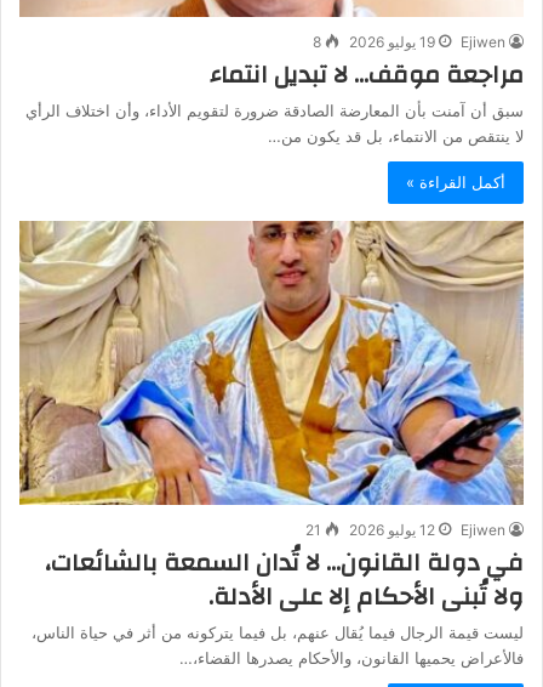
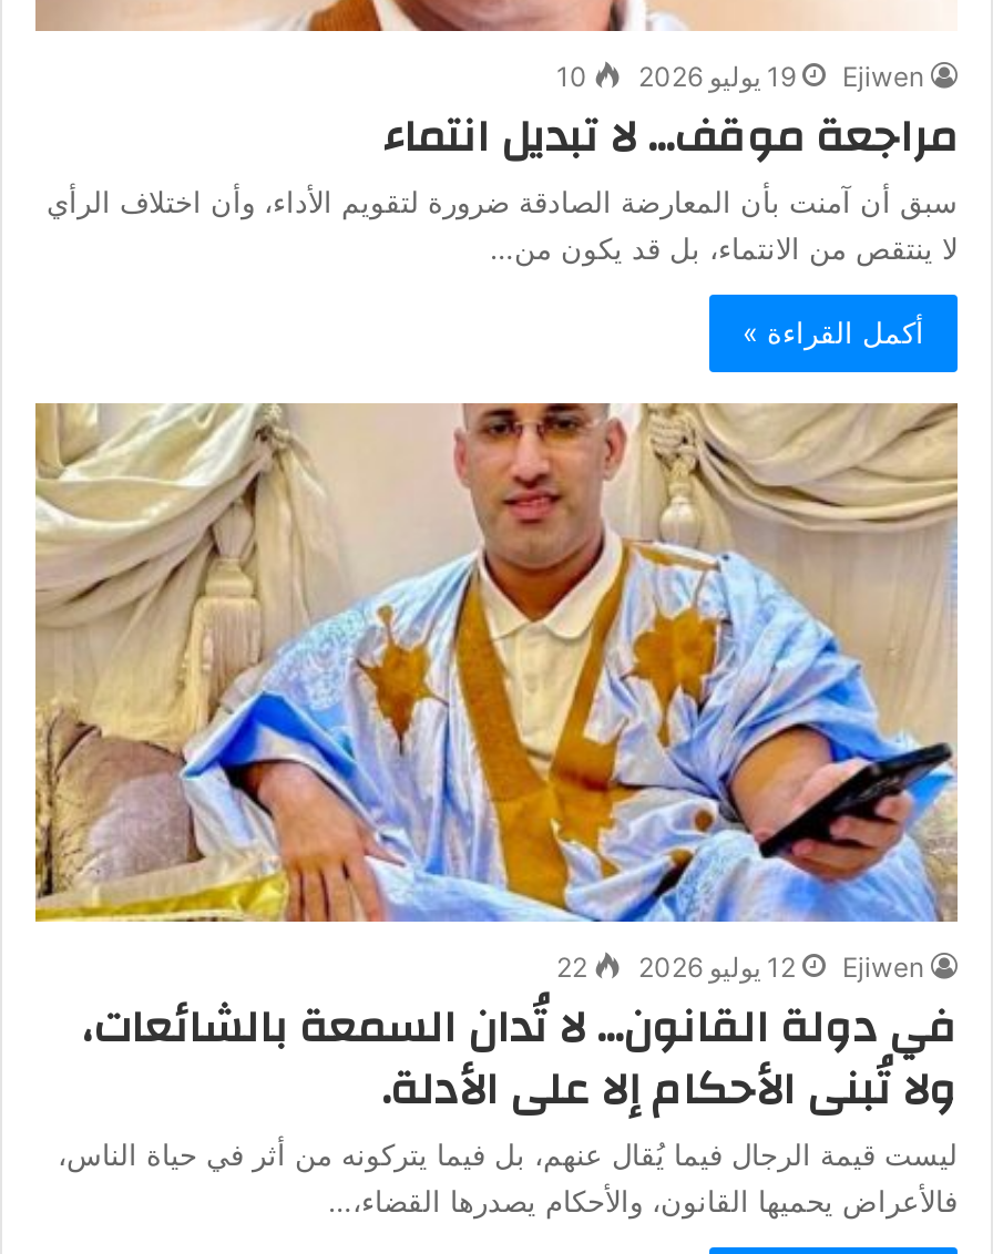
[313,32,321,50] 8 -> [556,59,587,92] 10
[305,521,321,539] 21 -> [556,951,587,984] 22

